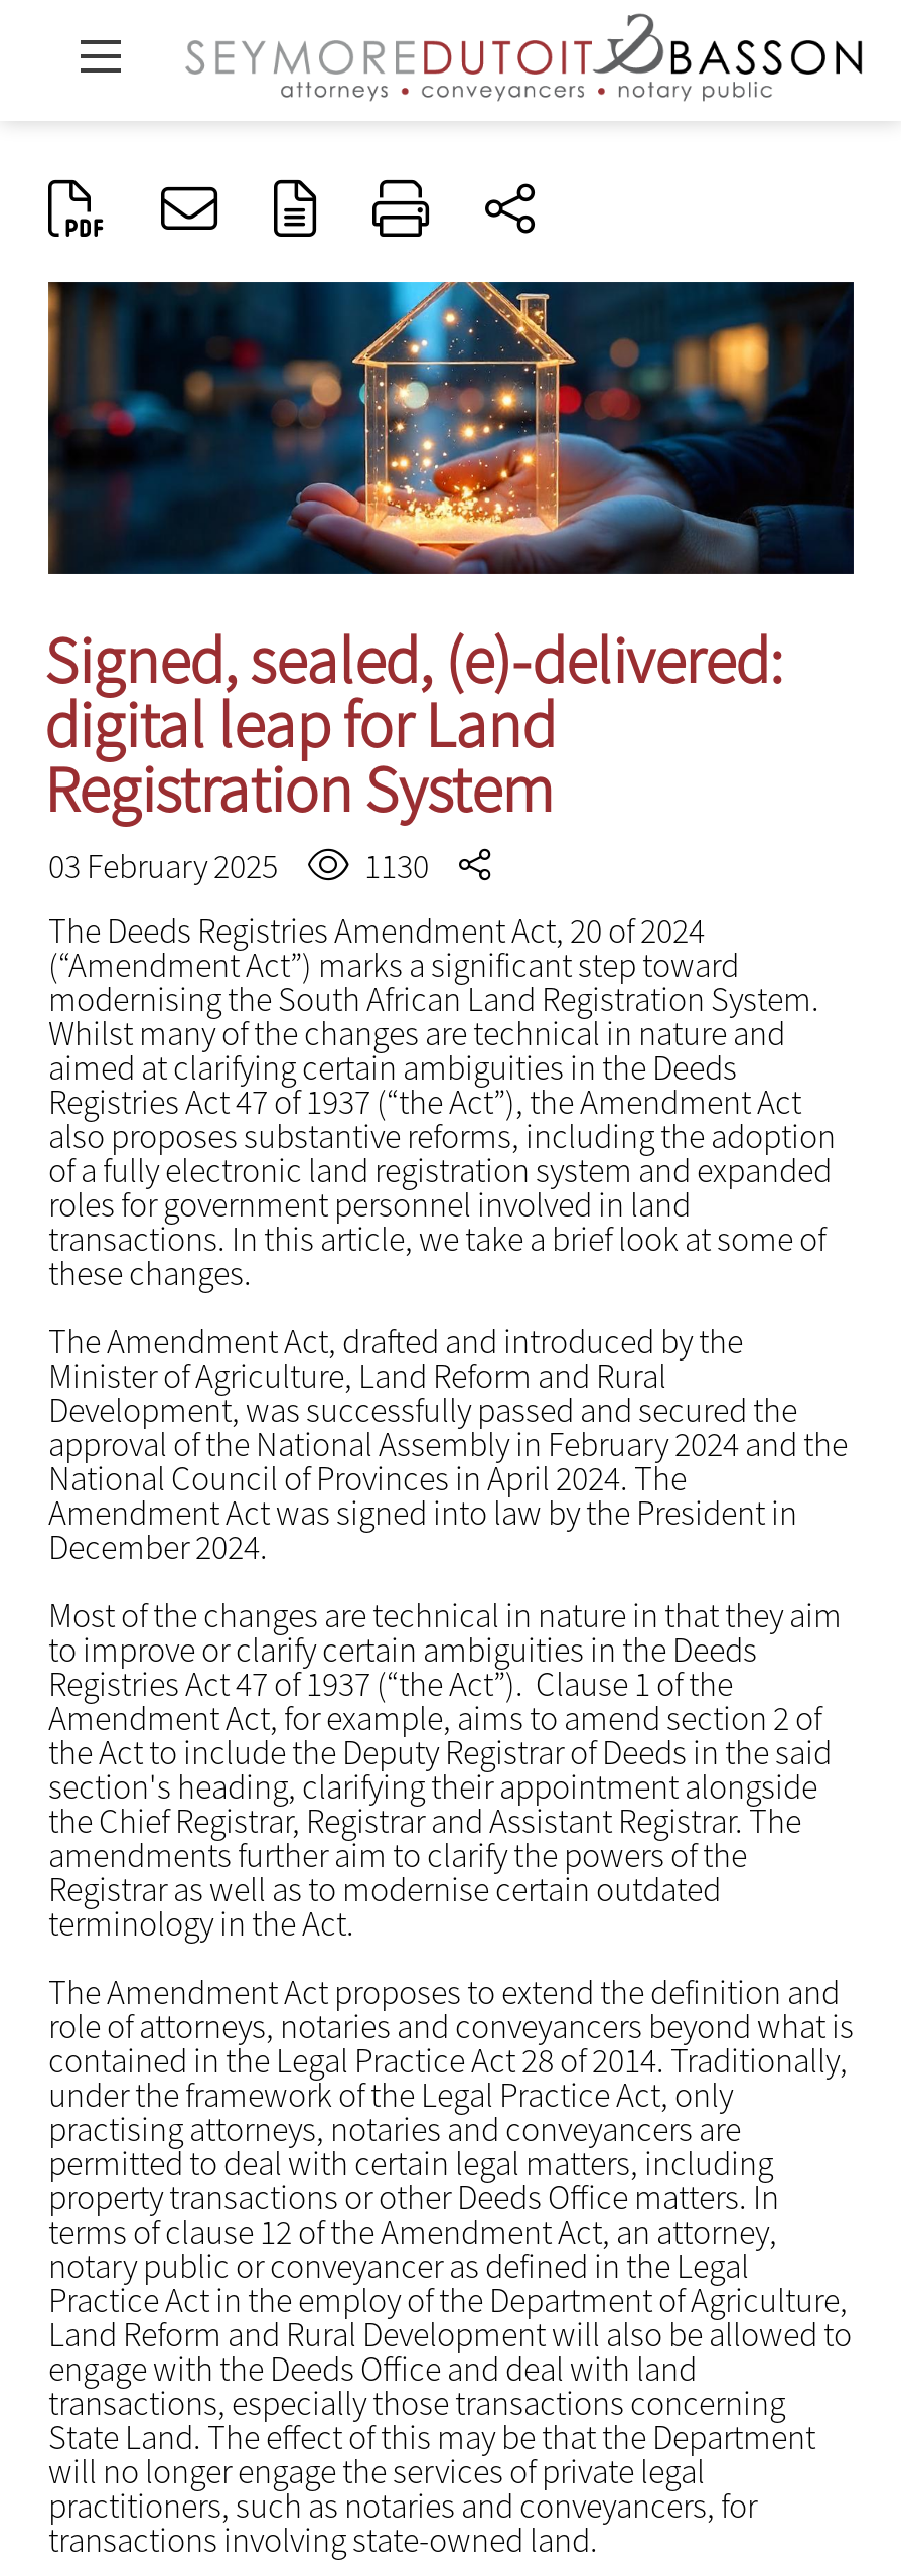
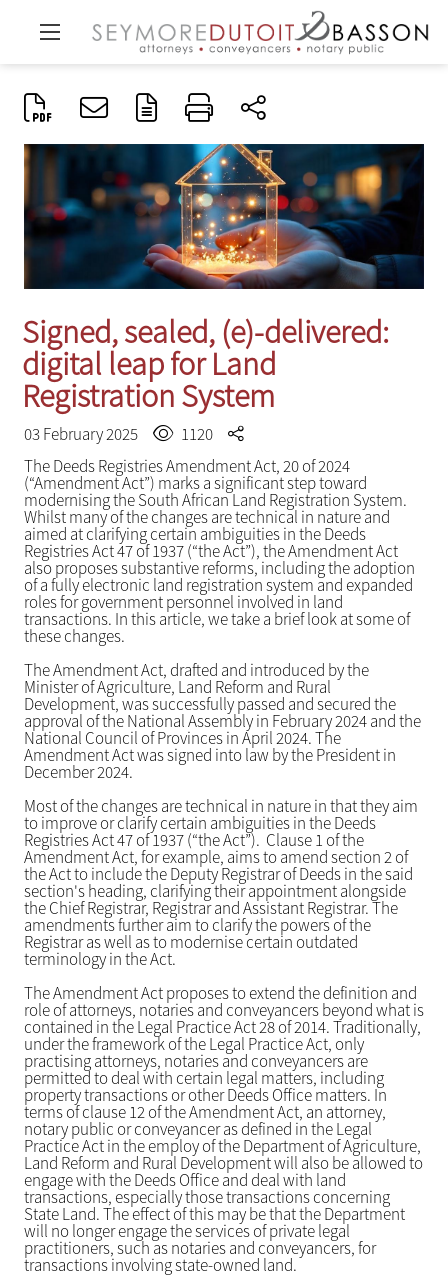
[48,845,435,889] 03 February 2025 1130 -> [24,423,216,445] 03 February 2025 1120

